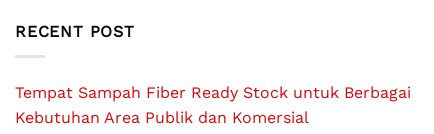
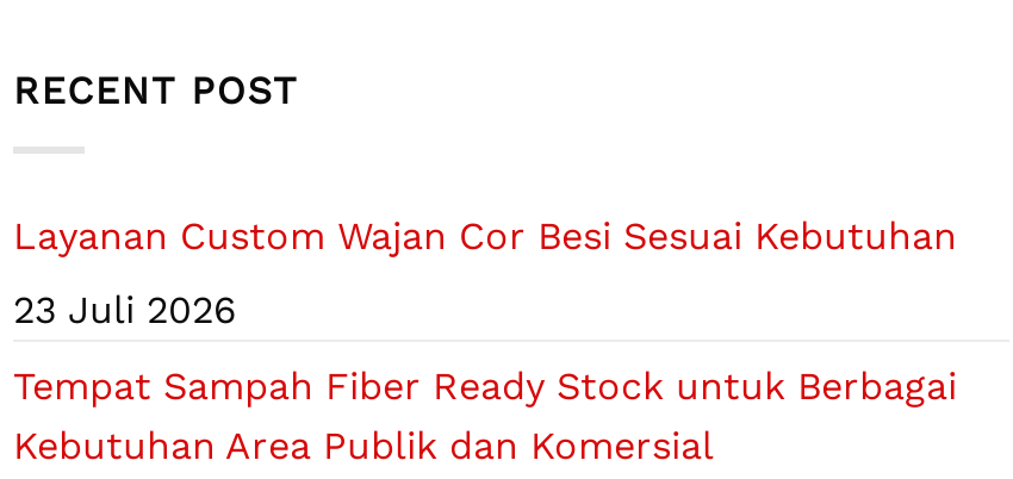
none -> [13,212,969,331] Layanan Custom Wajan Cor Besi Sesuai Kebutuhan | 23 Juli 2026

